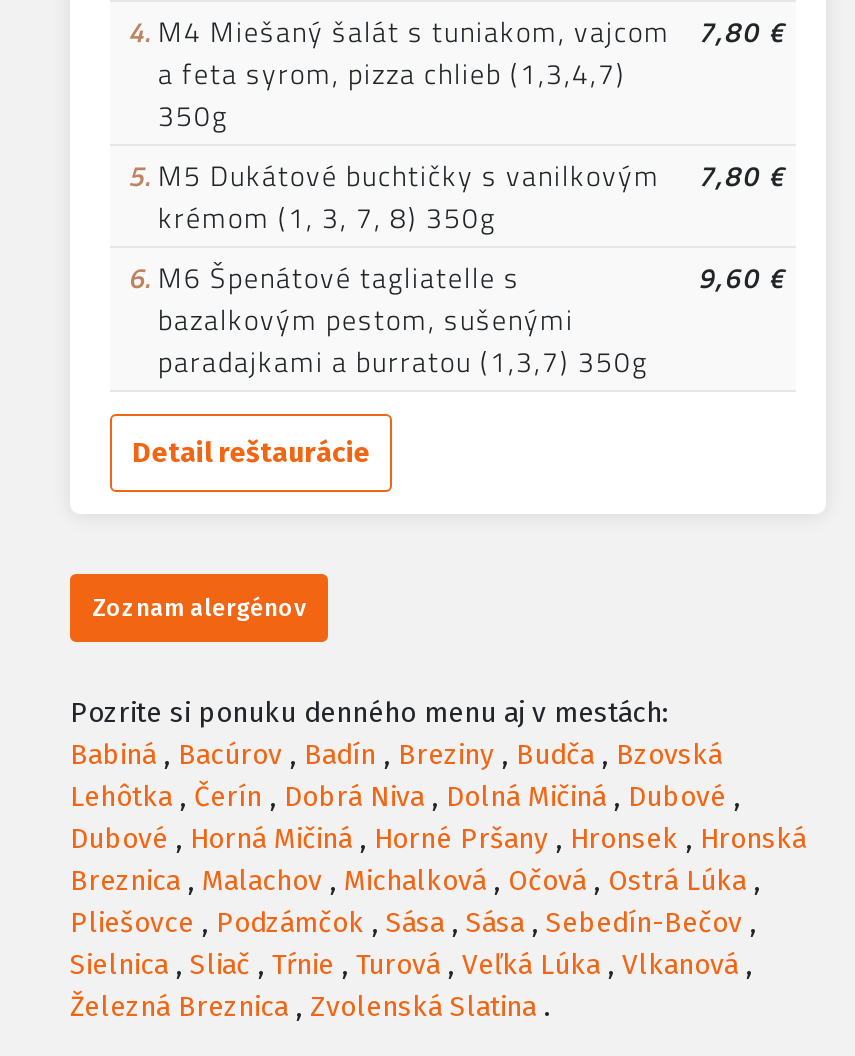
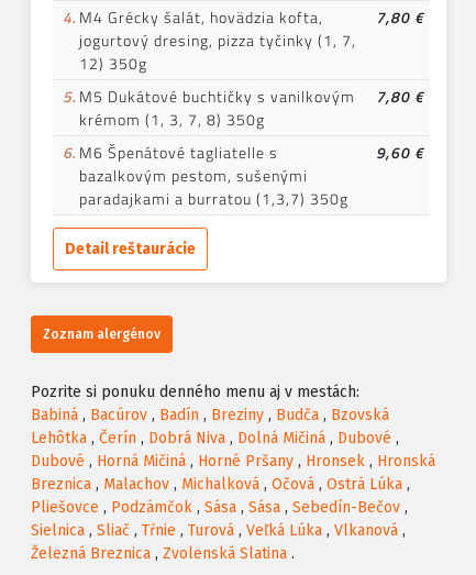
[128,10,670,136] 4. M4 Miešaný šalát s tuniakom, vajcom | a feta syrom, pizza chlieb (1,3,4,7) | 350g -> [63,6,356,75] 4. M4 Grécky šalát, hovädzia kofta, | jogurtový dresing, pizza tyčinky (1, 7, | 12) 350g

